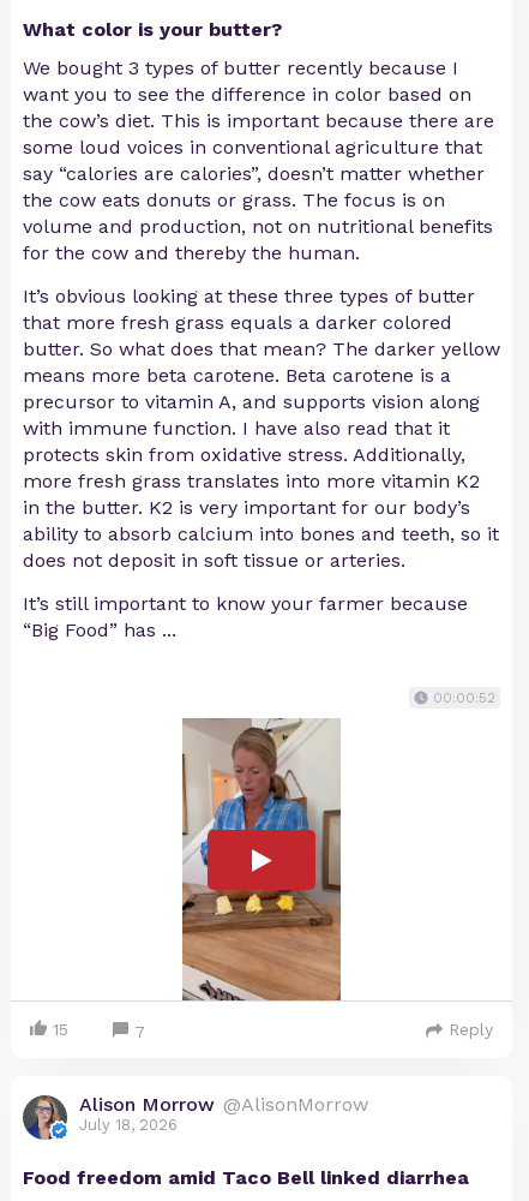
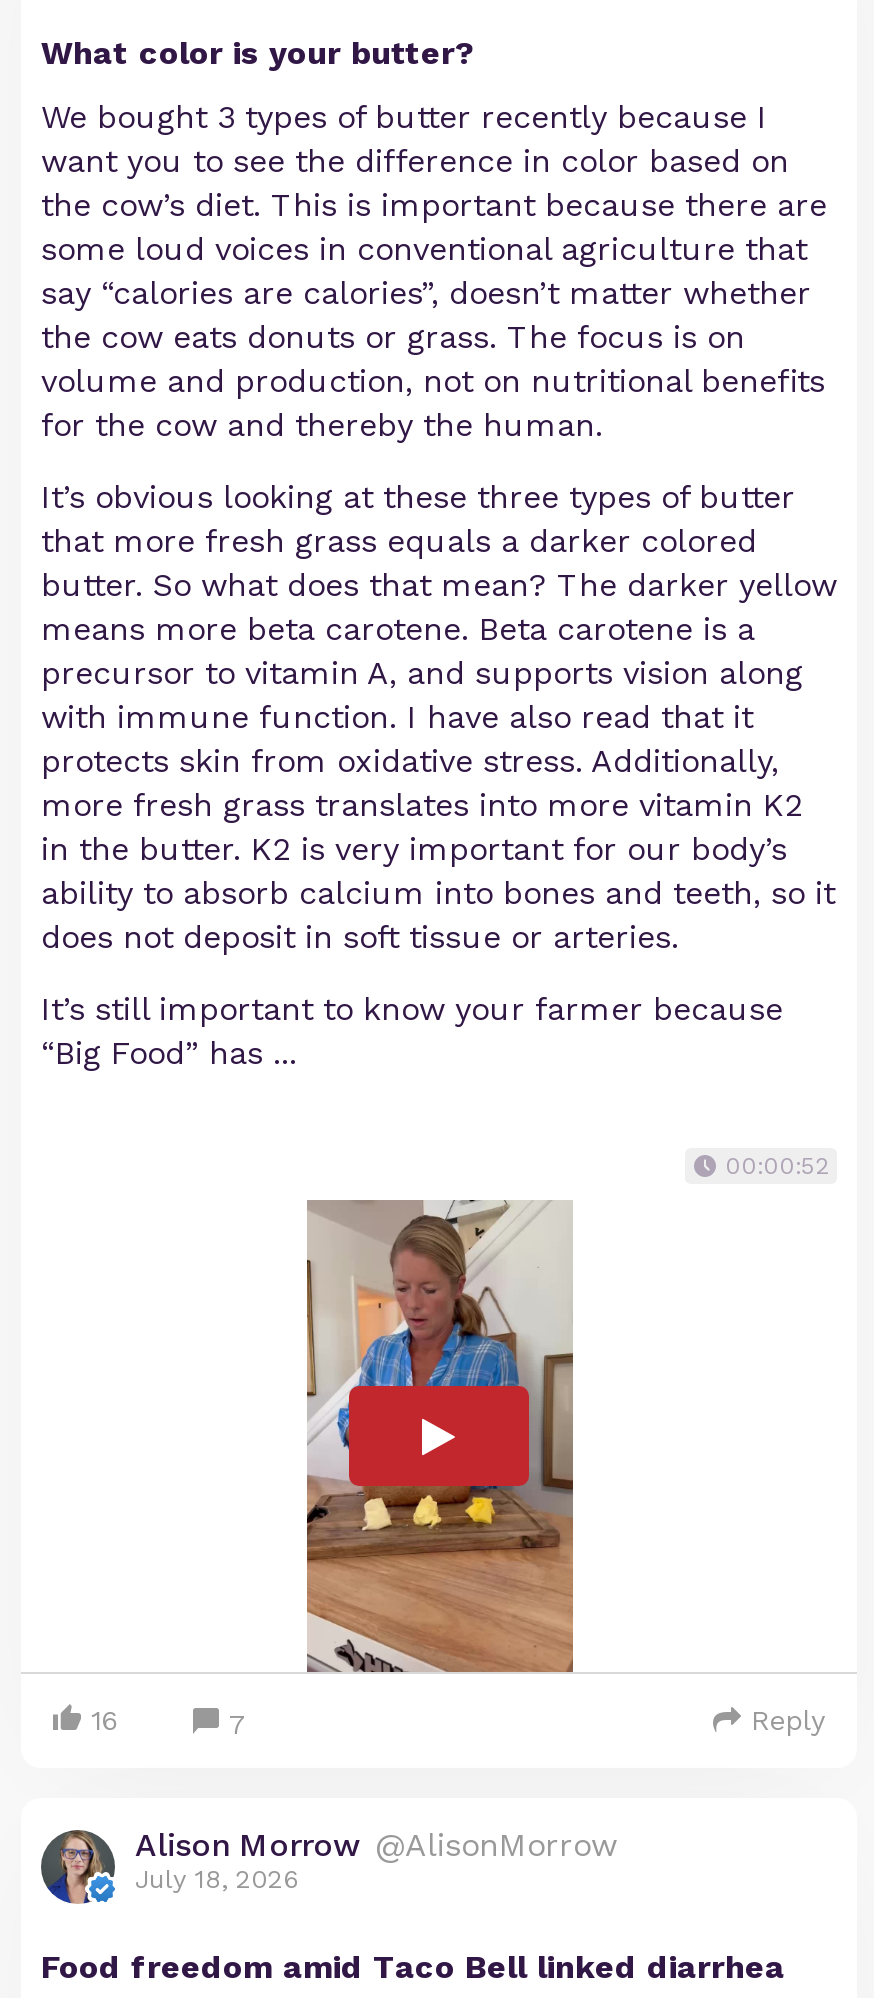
[53,1020,68,1039] 15 -> [91,1703,119,1735] 16

